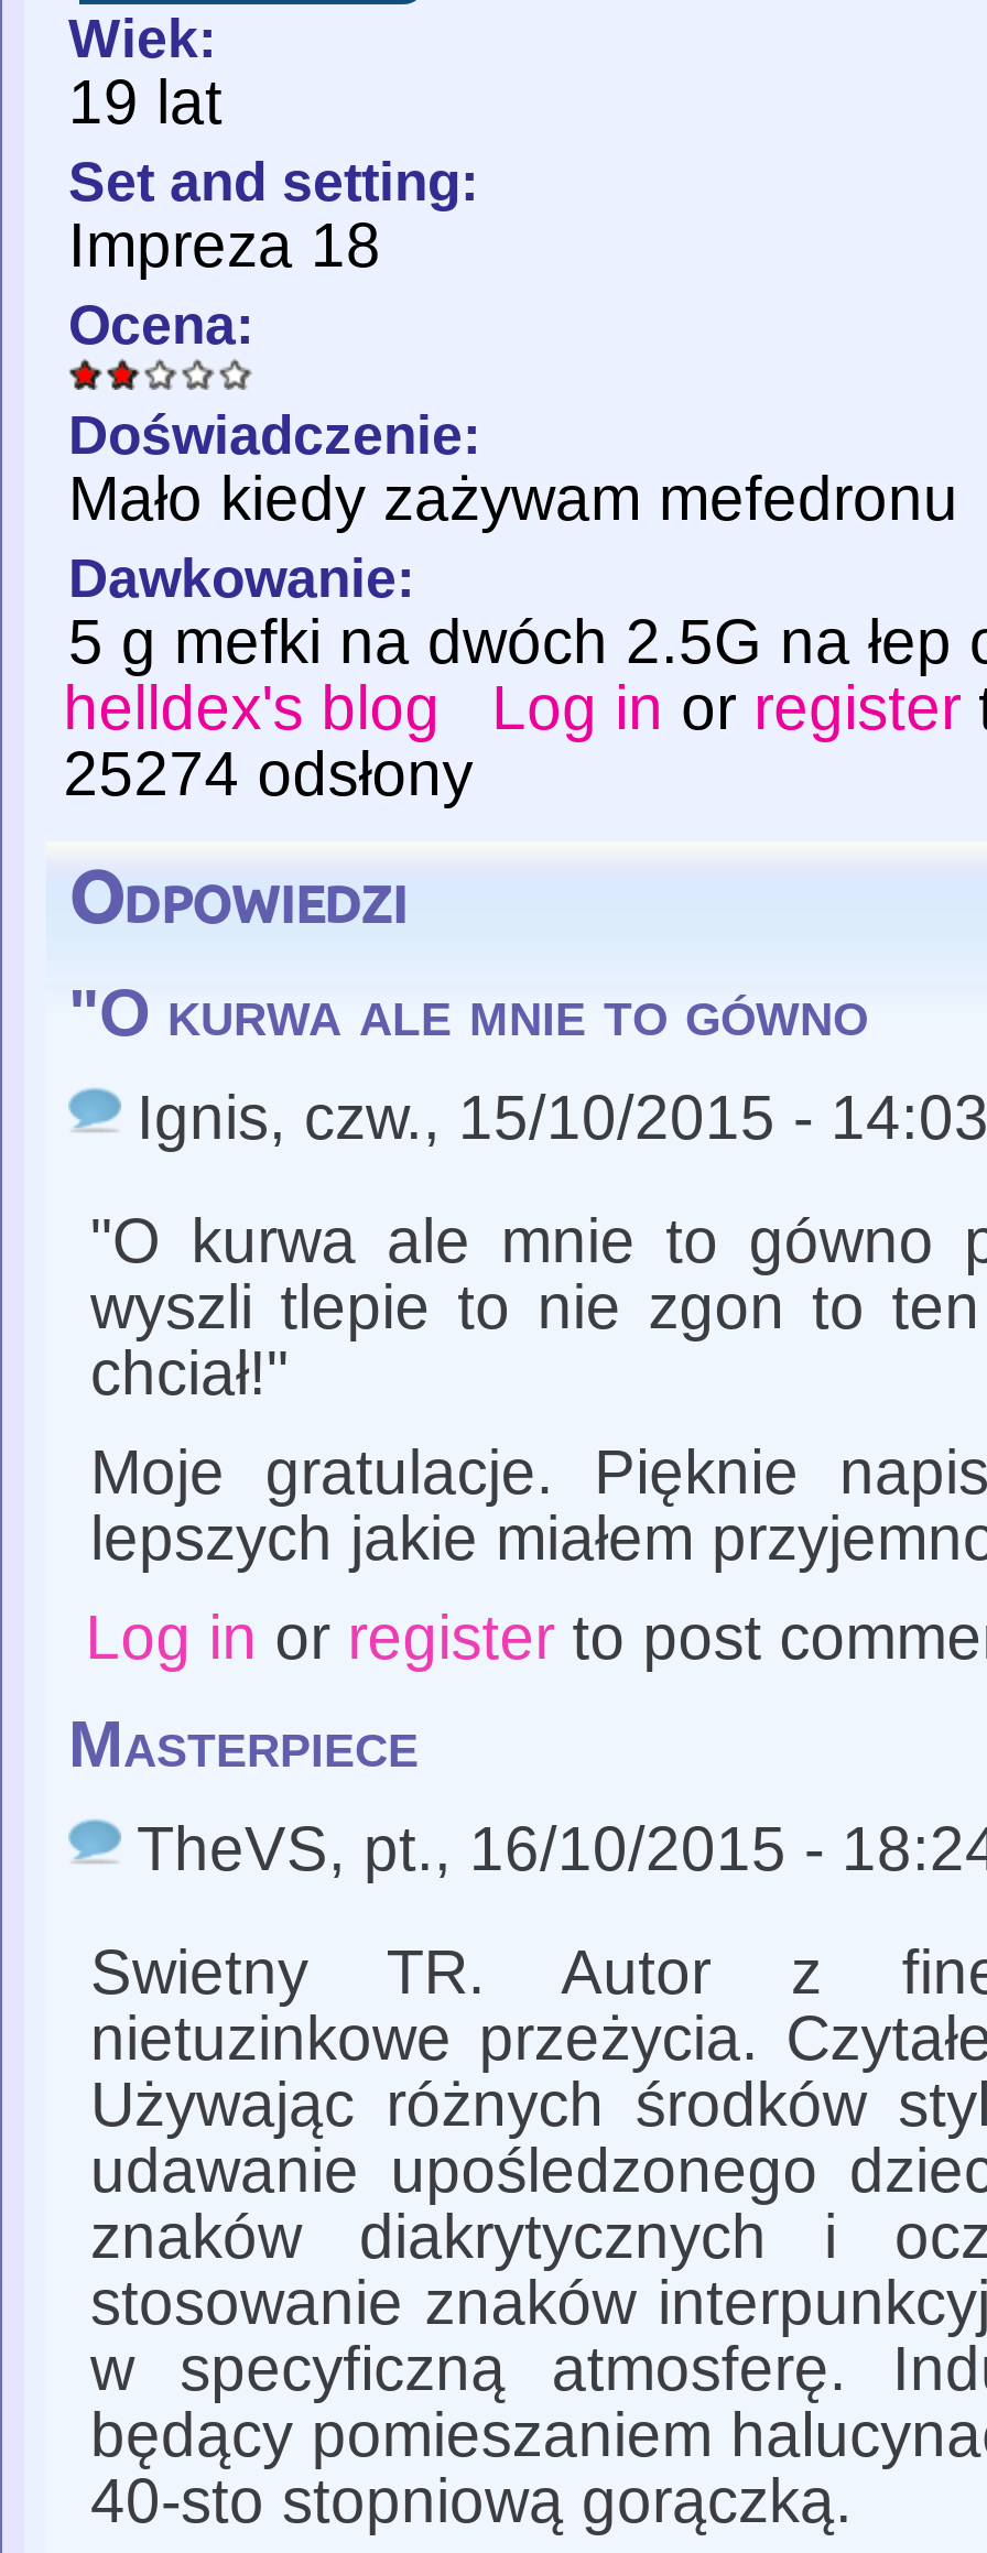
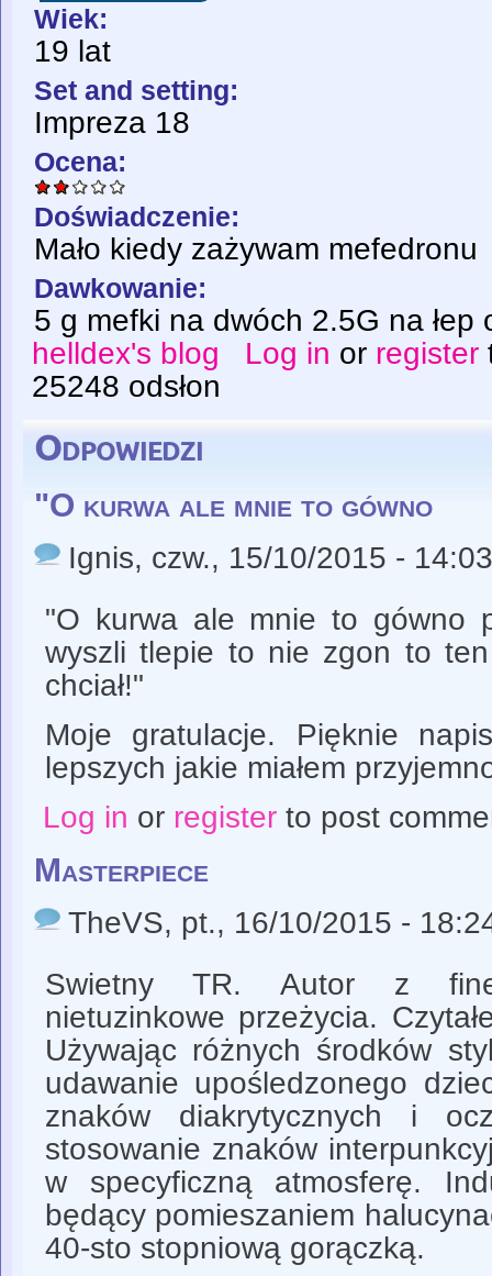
[63,740,473,808] 25274 odsłony -> [32,369,220,403] 25248 odsłon

